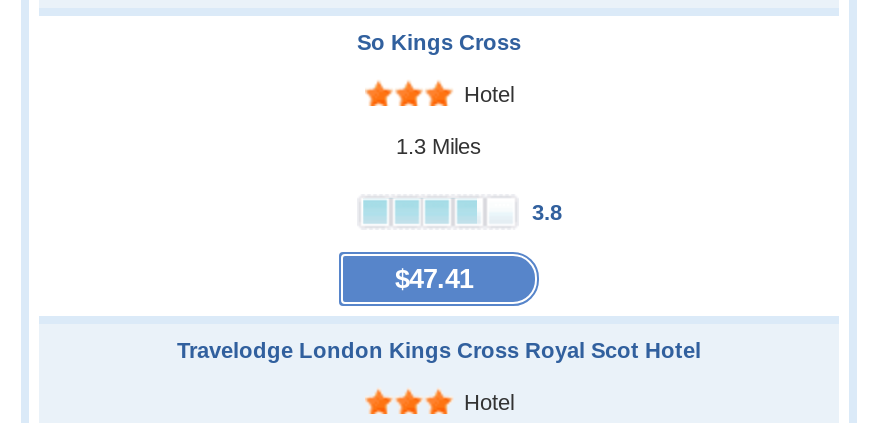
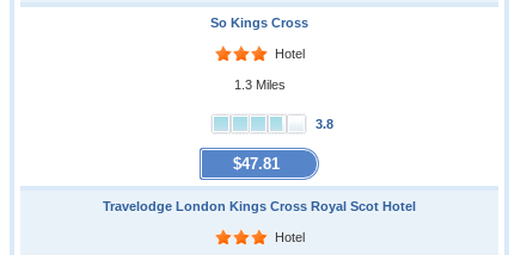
[395,264,473,294] $47.41 -> [233,155,280,173] $47.81

